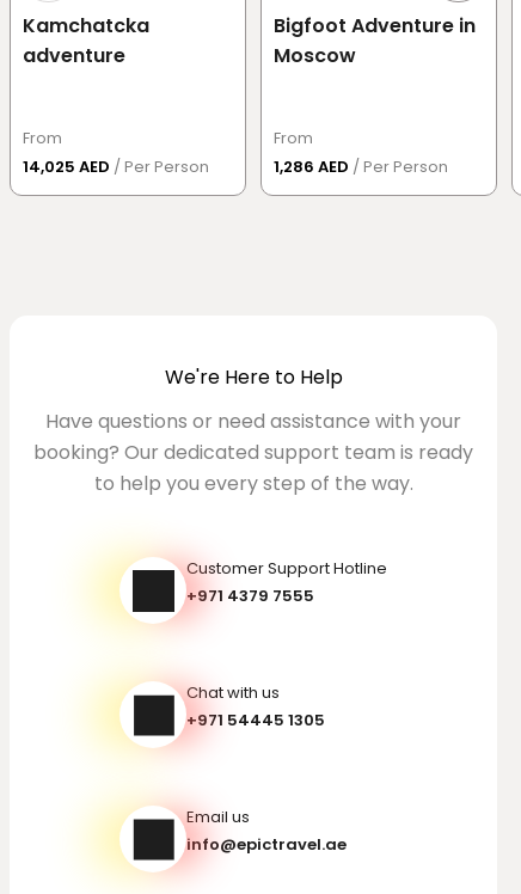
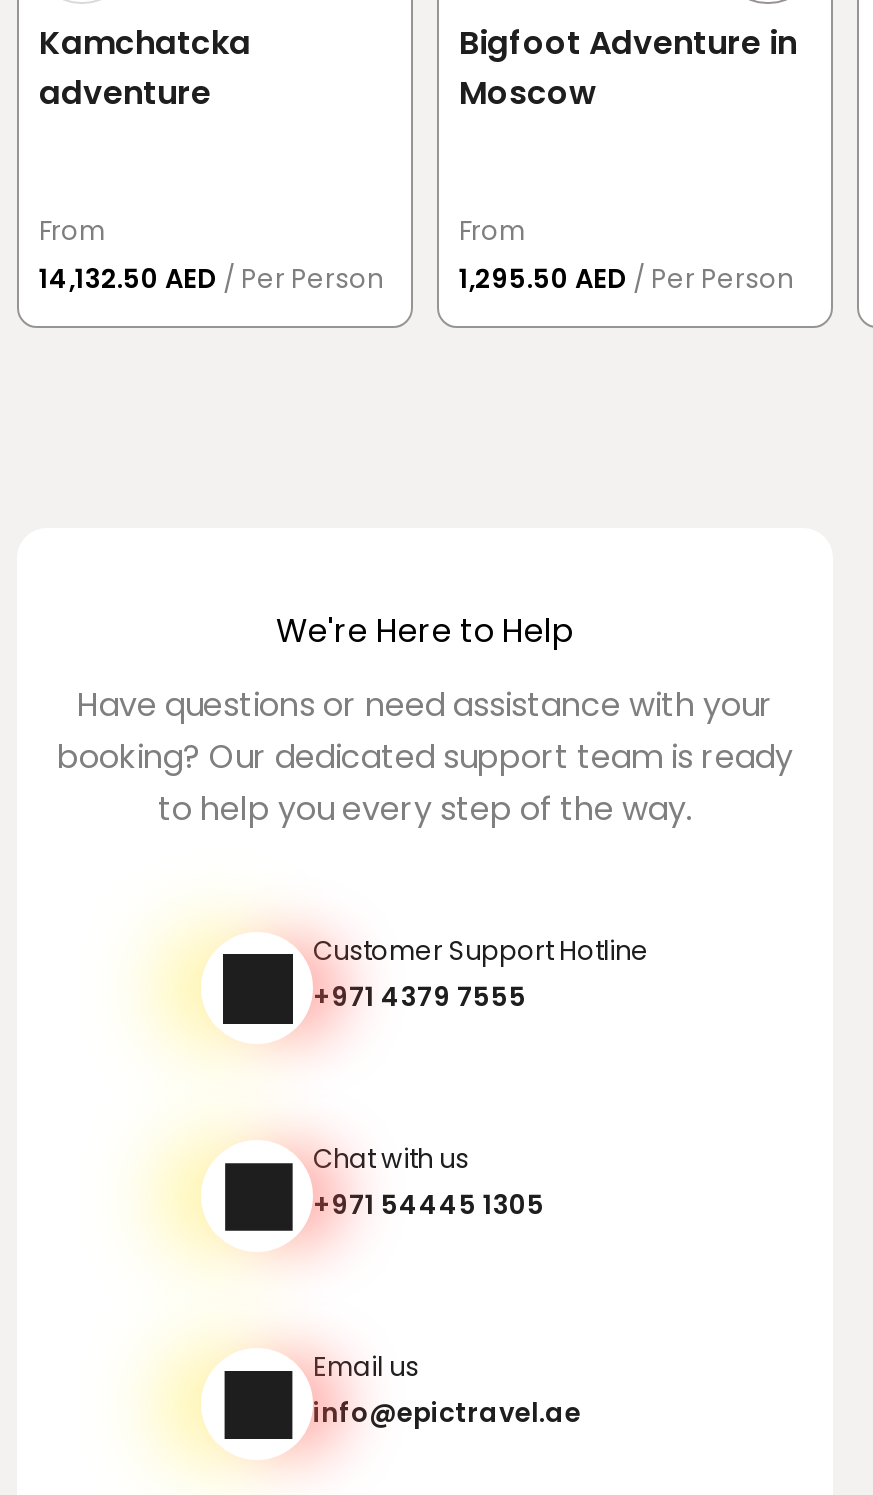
[23,155,209,178] 14,025 AED / Per Person -> [39,260,383,298] 14,132.50 AED / Per Person
[274,155,448,178] 1,286 AED / Per Person -> [459,260,793,298] 1,295.50 AED / Per Person

